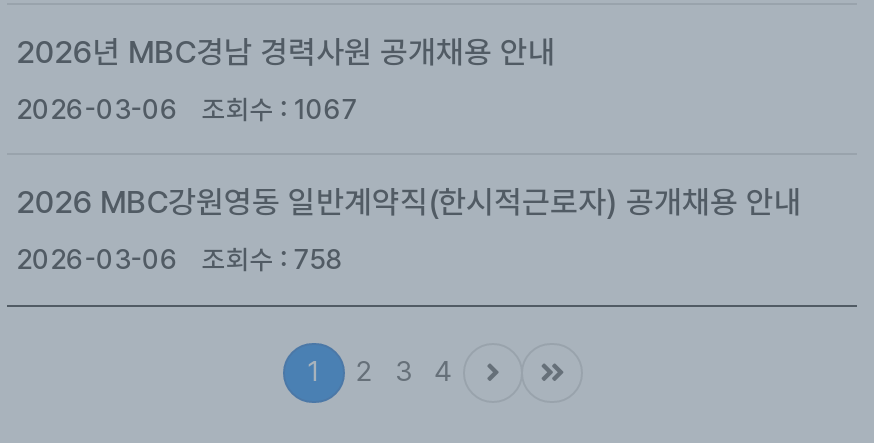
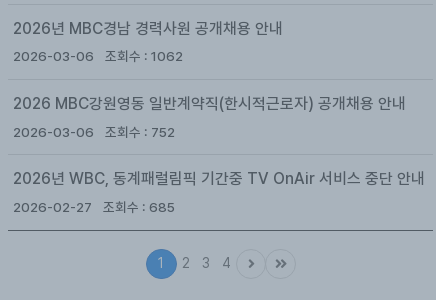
[294,93,358,125] 1067 -> [151,48,183,64] 1062
[294,243,344,275] 758 -> [13,124,425,215] 752 | 2026년 WBC, 동계패럴림픽 기간중 TV OnAir 서비스 중단 안내 | 2026-02-27 | 685

